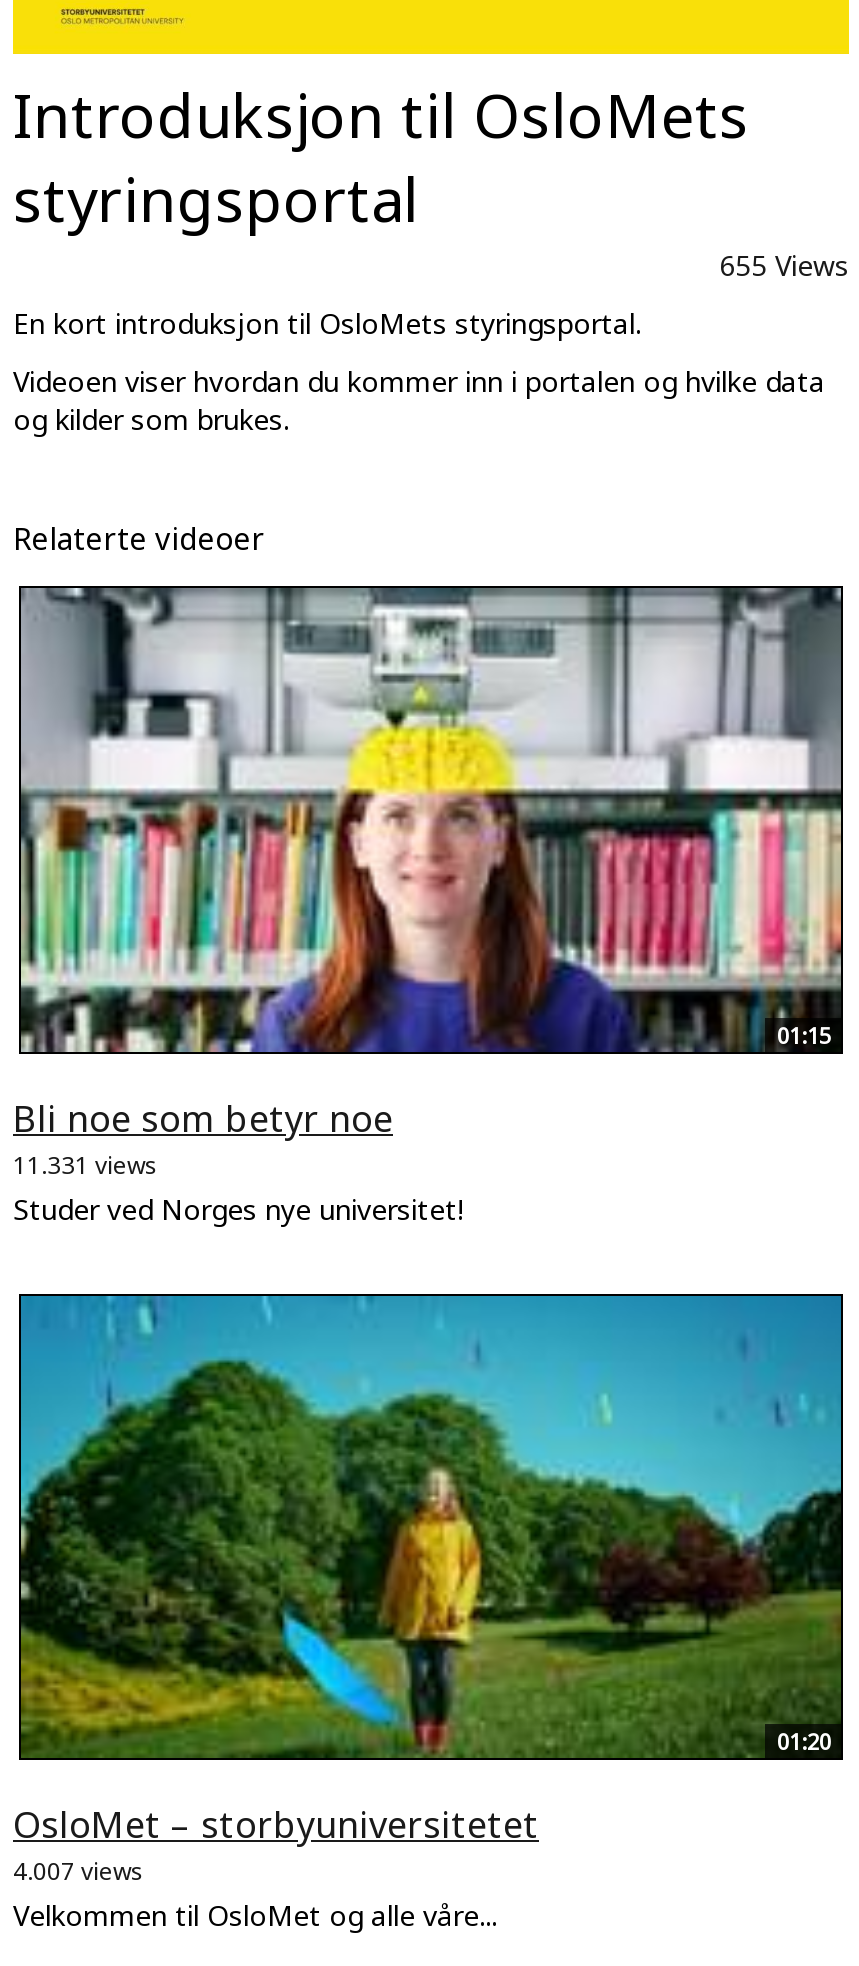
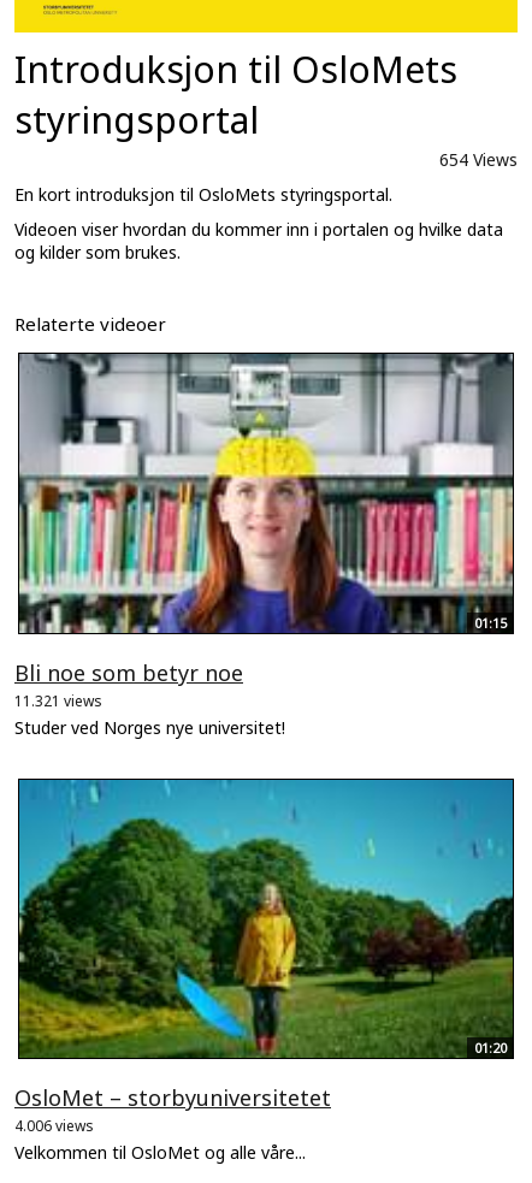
[719,246,849,284] 655 Views -> [439,148,518,171] 654 Views
[13,1148,159,1182] 11.331 views -> [14,691,102,711] 11.321 views
[13,1855,145,1889] 4.007 views -> [14,1116,94,1137] 4.006 views

